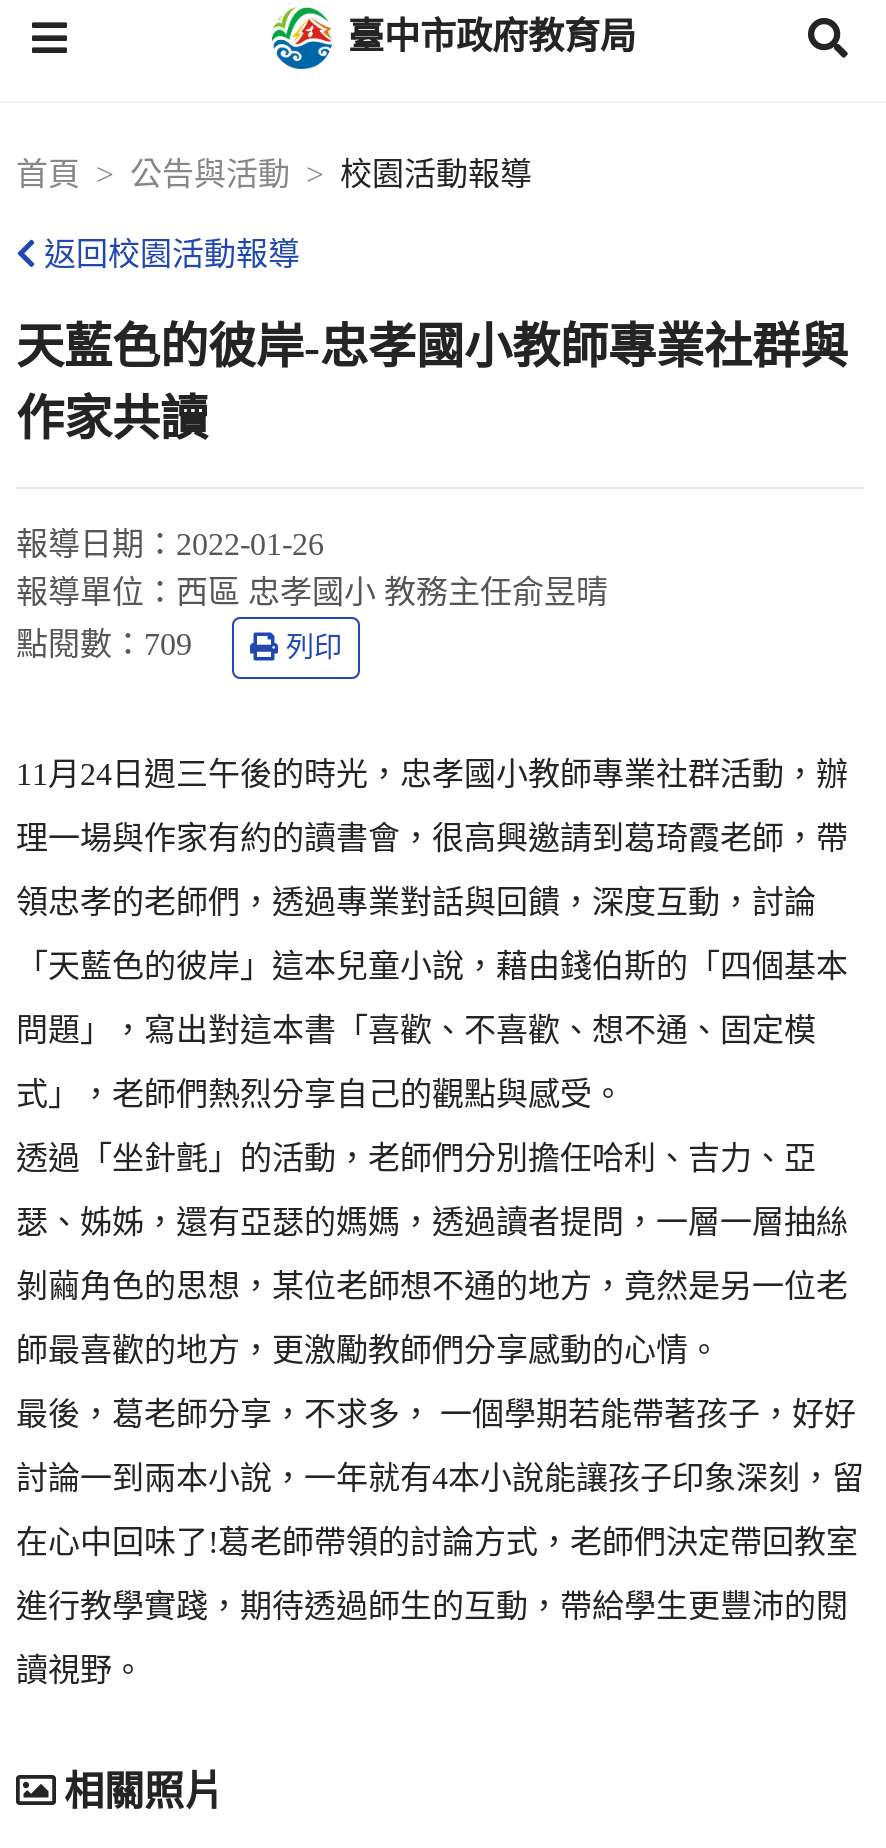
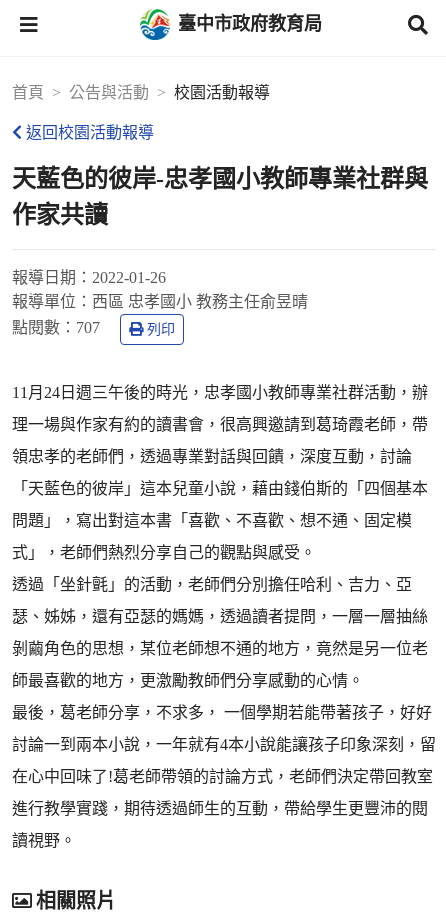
[16,627,192,661] 點閱數：709 -> [12,319,100,336] 點閱數：707

